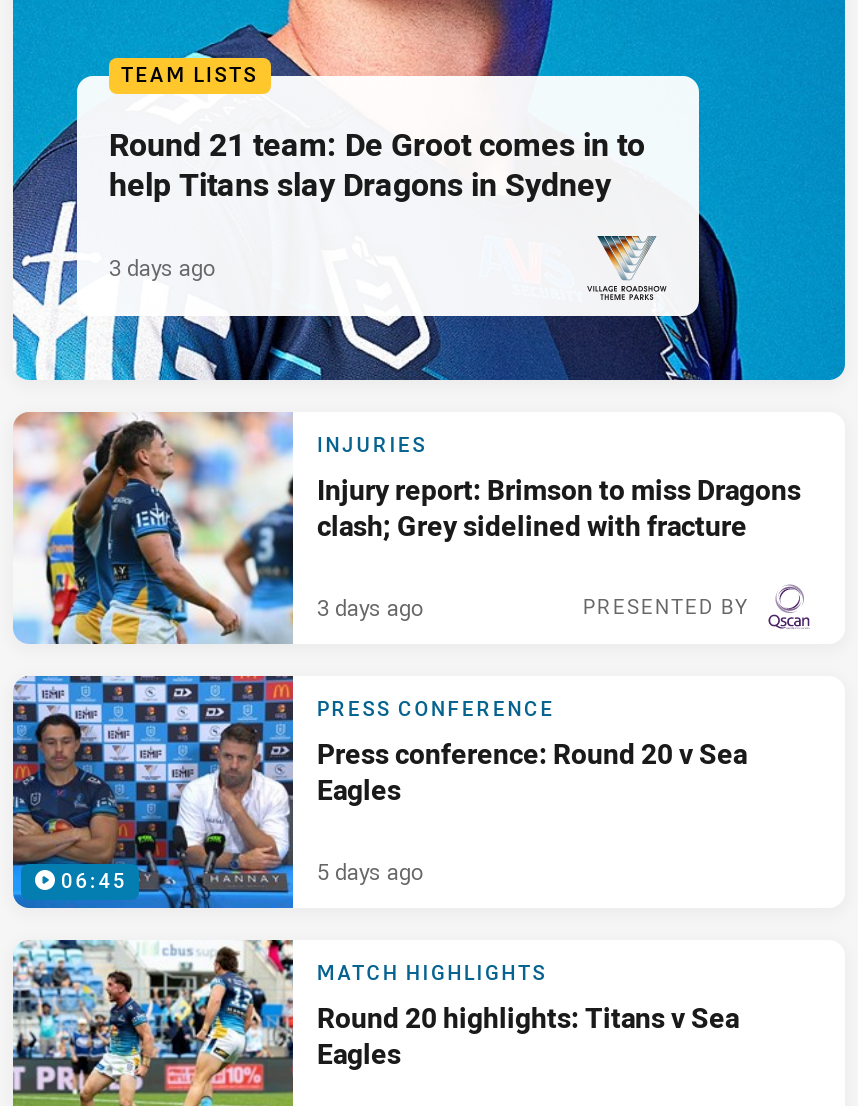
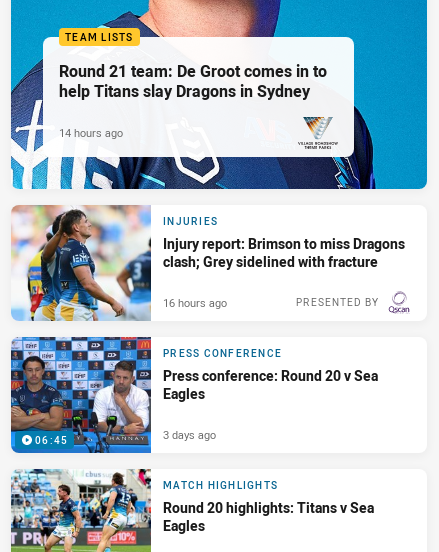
[109,252,215,282] 3 days ago -> [59,125,123,140] 14 hours ago
[317,592,423,622] 3 days ago -> [163,295,227,310] 16 hours ago
[317,856,423,886] 5 days ago -> [163,427,216,442] 3 days ago

